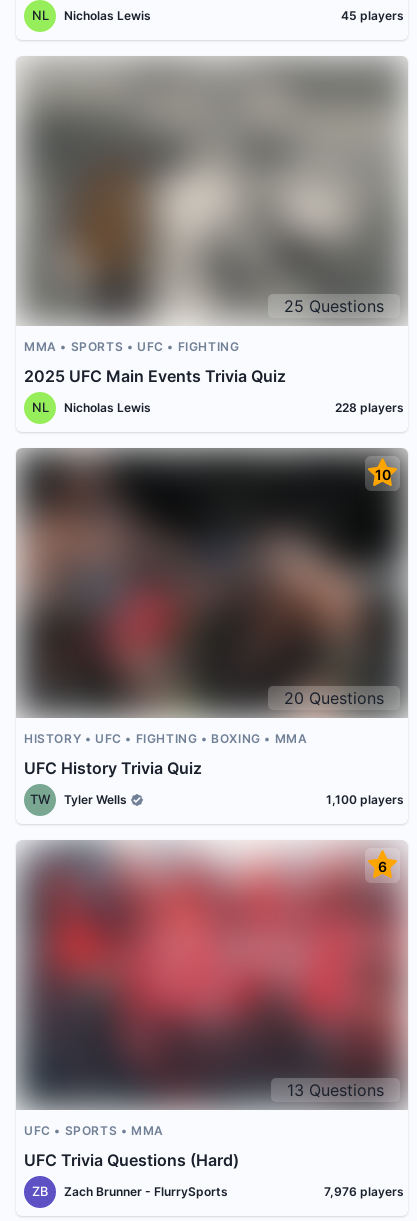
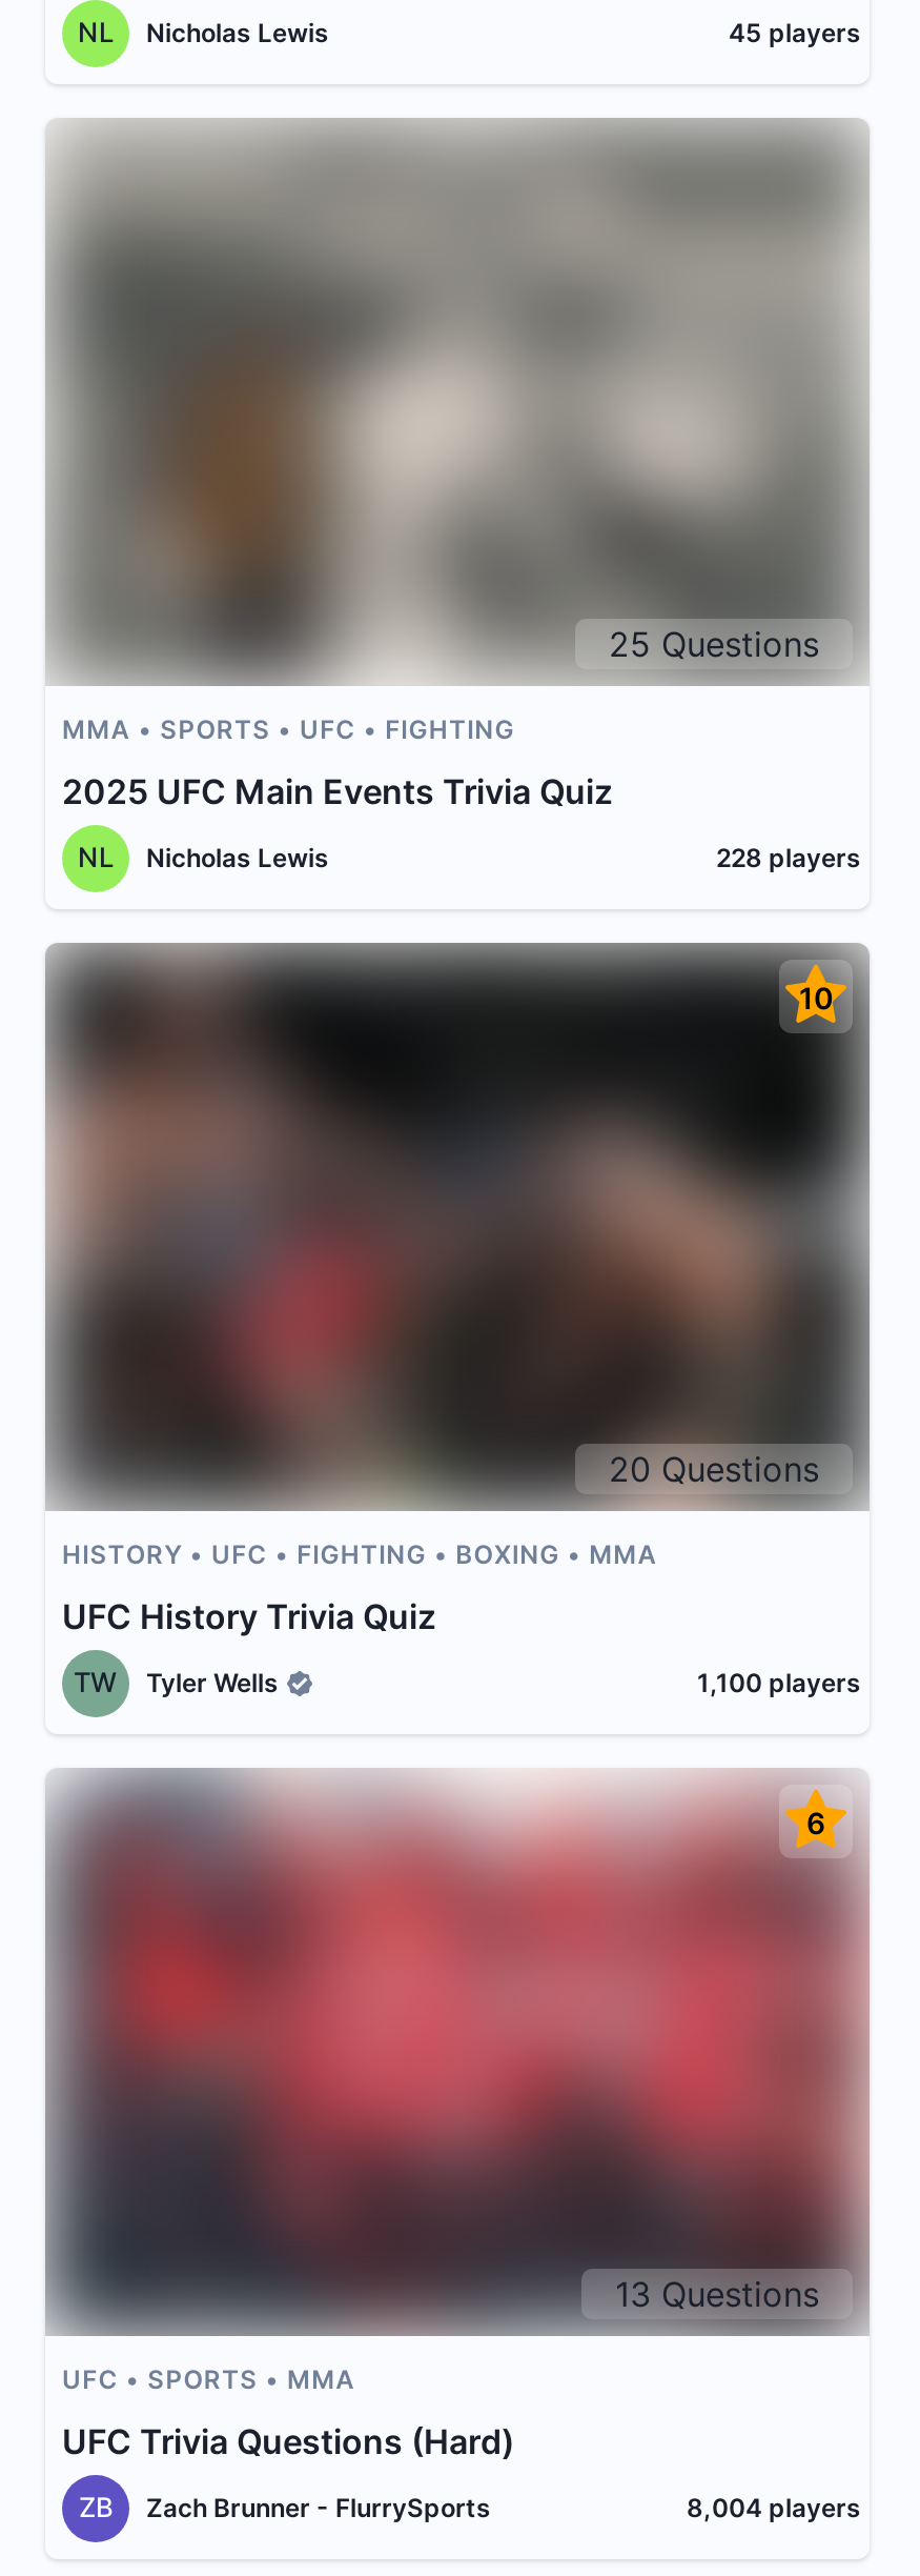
[324,1184,404,1199] 7,976 players -> [687,2492,861,2523] 8,004 players

